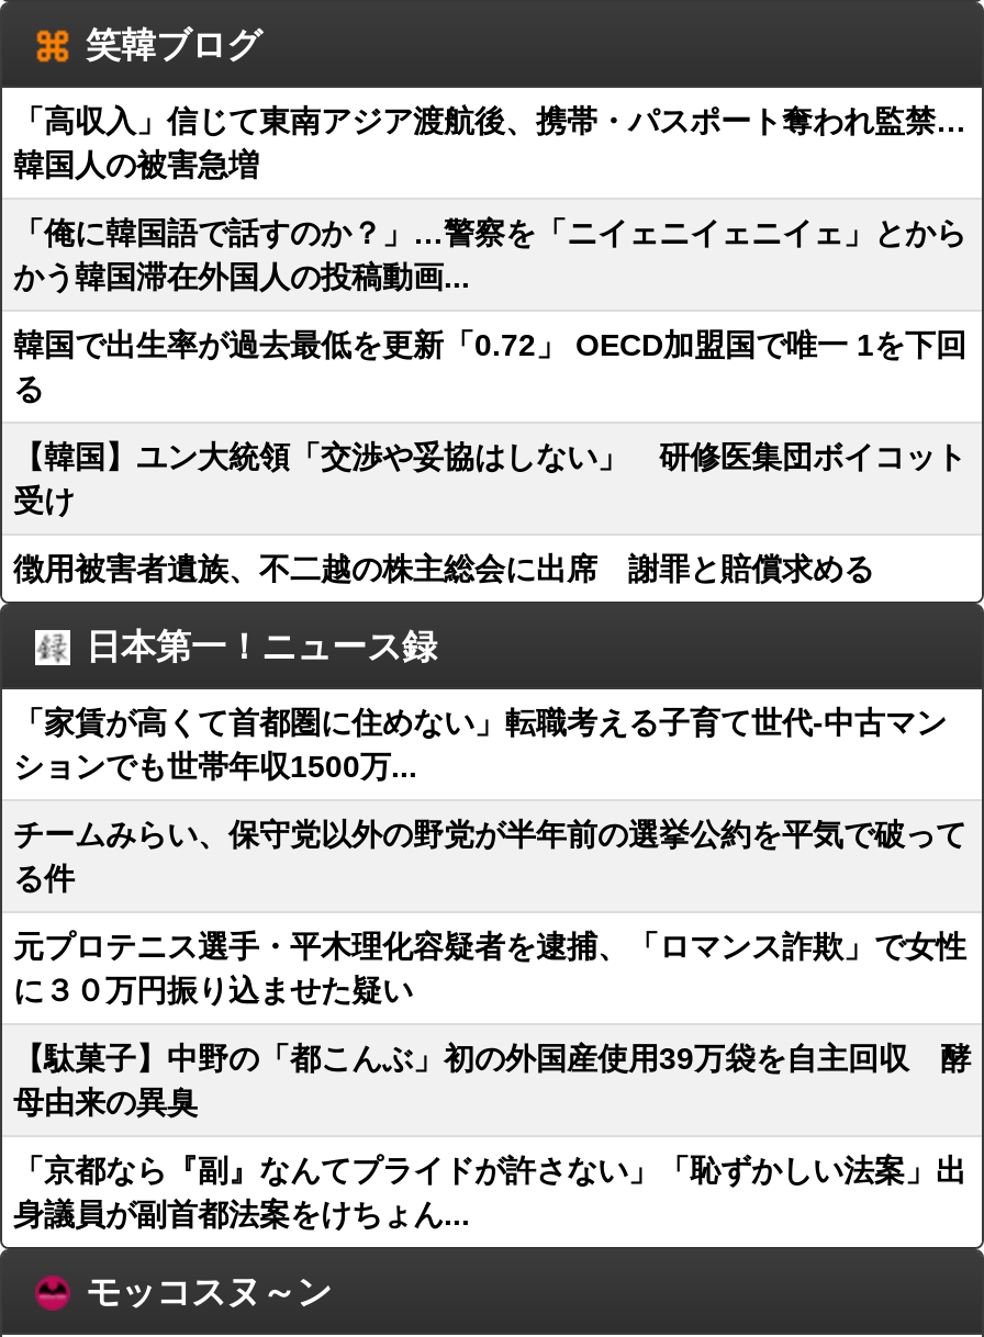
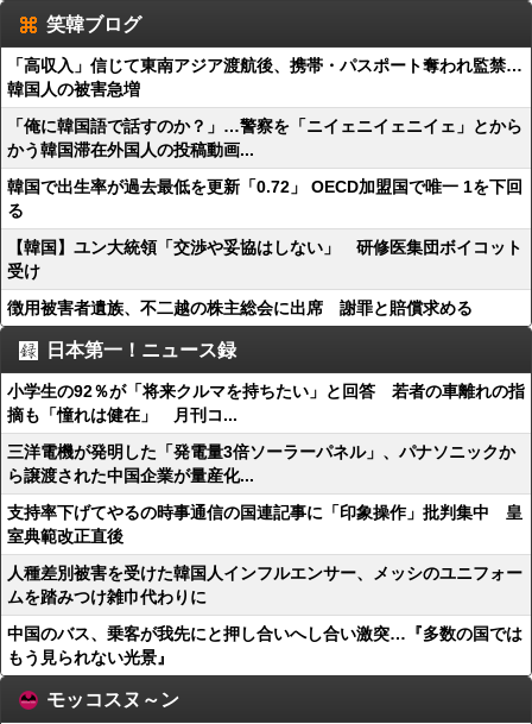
[13,705,947,784] 「家賃が高くて首都圏に住めない」転職考える子育て世代-中古マン | ションでも世帯年収1500万... -> [7,382,525,424] 小学生の92％が「将来クルマを持ちたい」と回答 若者の車離れの指 | 摘も「憧れは健在」 月刊コ...
[13,817,966,896] チームみらい、保守党以外の野党が半年前の選挙公約を平気で破って | る件 -> [7,442,515,485] 三洋電機が発明した「発電量3倍ソーラーパネル」、パナソニックか | ら譲渡された中国企業が量産化...
[13,929,966,1008] 元プロテニス選手・平木理化容疑者を逮捕、「ロマンス詐欺」で女性 | に３０万円振り込ませた疑い -> [7,503,522,546] 支持率下げてやるの時事通信の国連記事に「印象操作」批判集中 皇 | 室典範改正直後
[13,1041,971,1120] 【駄菓子】中野の「都こんぶ」初の外国産使用39万袋を自主回収 酵 | 母由来の異臭 -> [7,564,522,606] 人種差別被害を受けた韓国人インフルエンサー、メッシのユニフォー | ムを踏みつけ雑巾代わりに
[13,1153,966,1232] 「京都なら『副』なんてプライドが許さない」「恥ずかしい法案」出 | 身議員が副首都法案をけちょん... -> [7,624,522,667] 中国のバス、乗客が我先にと押し合いへし合い激突…『多数の国では | もう見られない光景』

